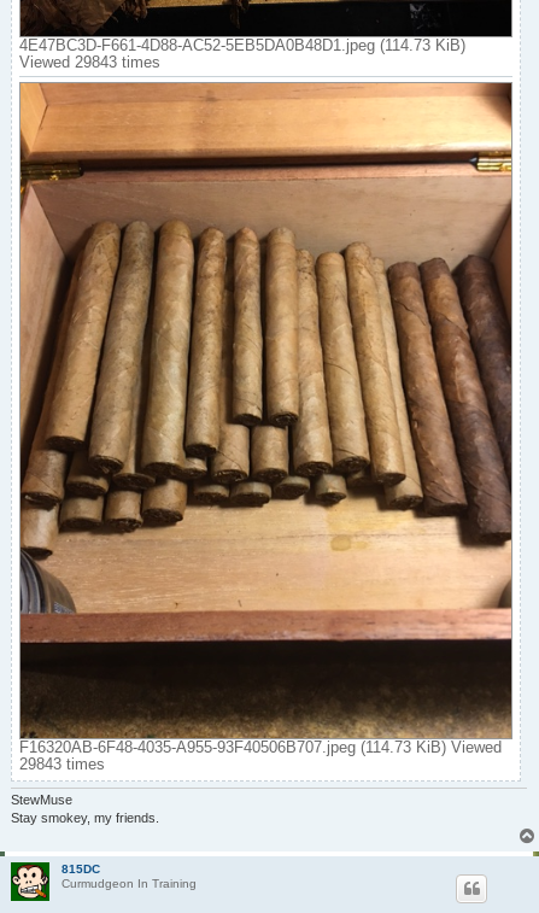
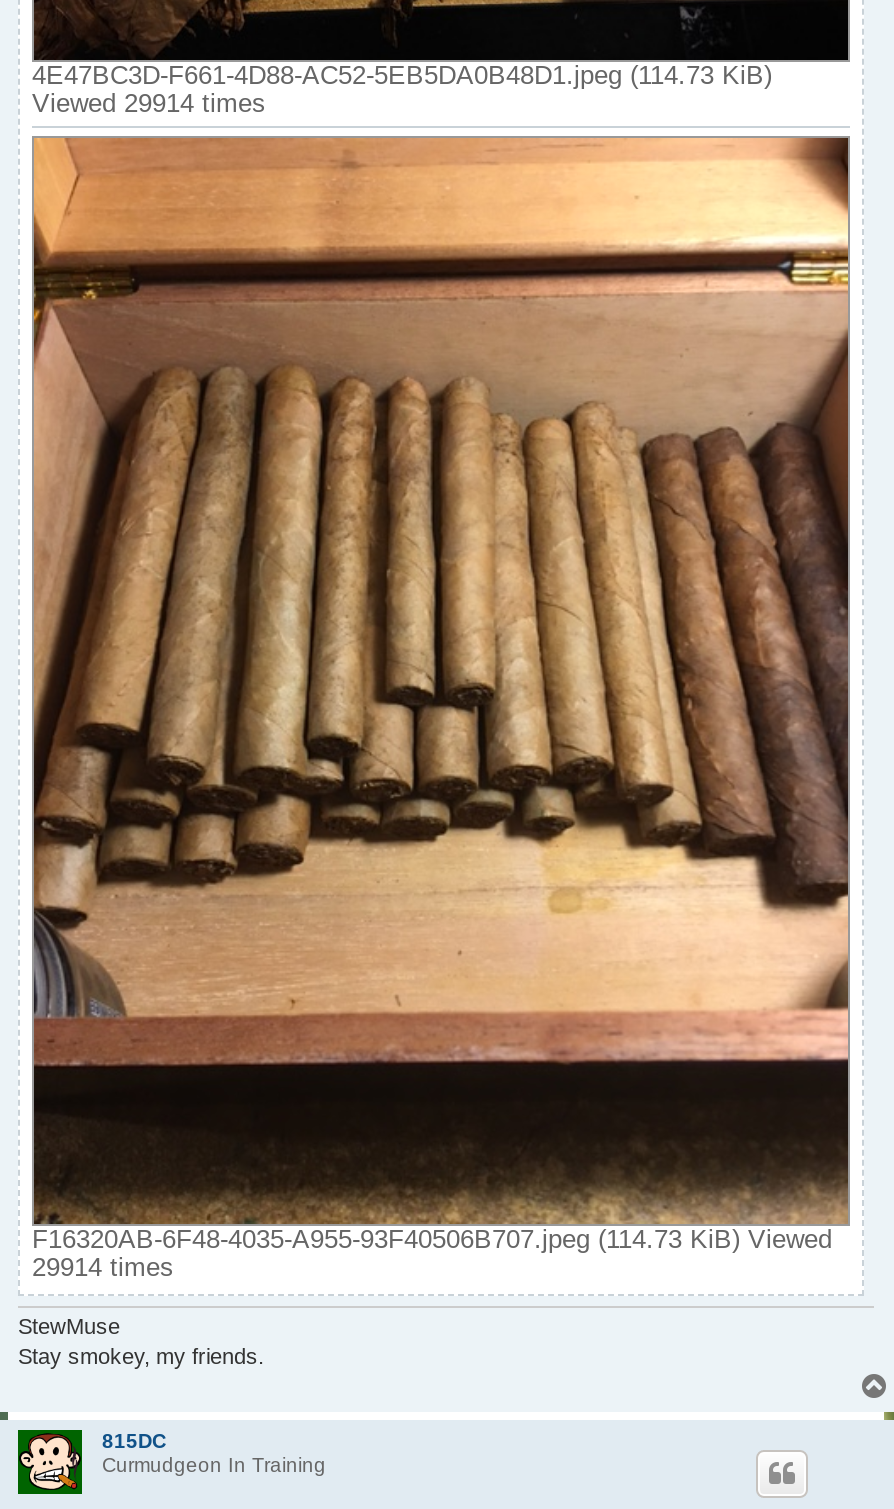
[19,53,160,72] Viewed 29843 times -> [32,89,266,119] Viewed 29914 times
[19,755,105,773] 29843 times -> [32,1252,174,1282] 29914 times

